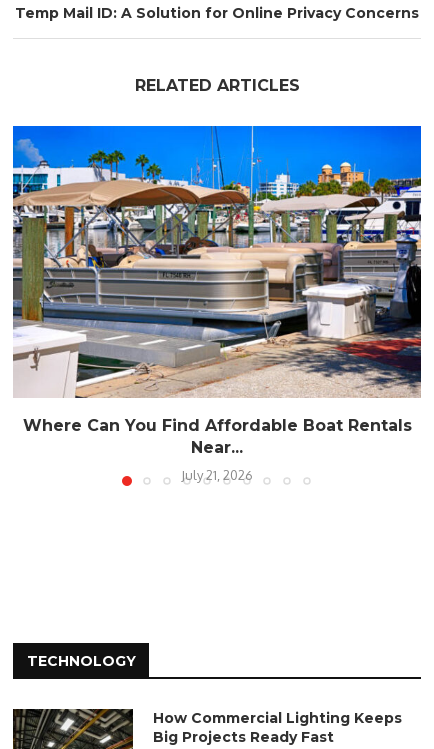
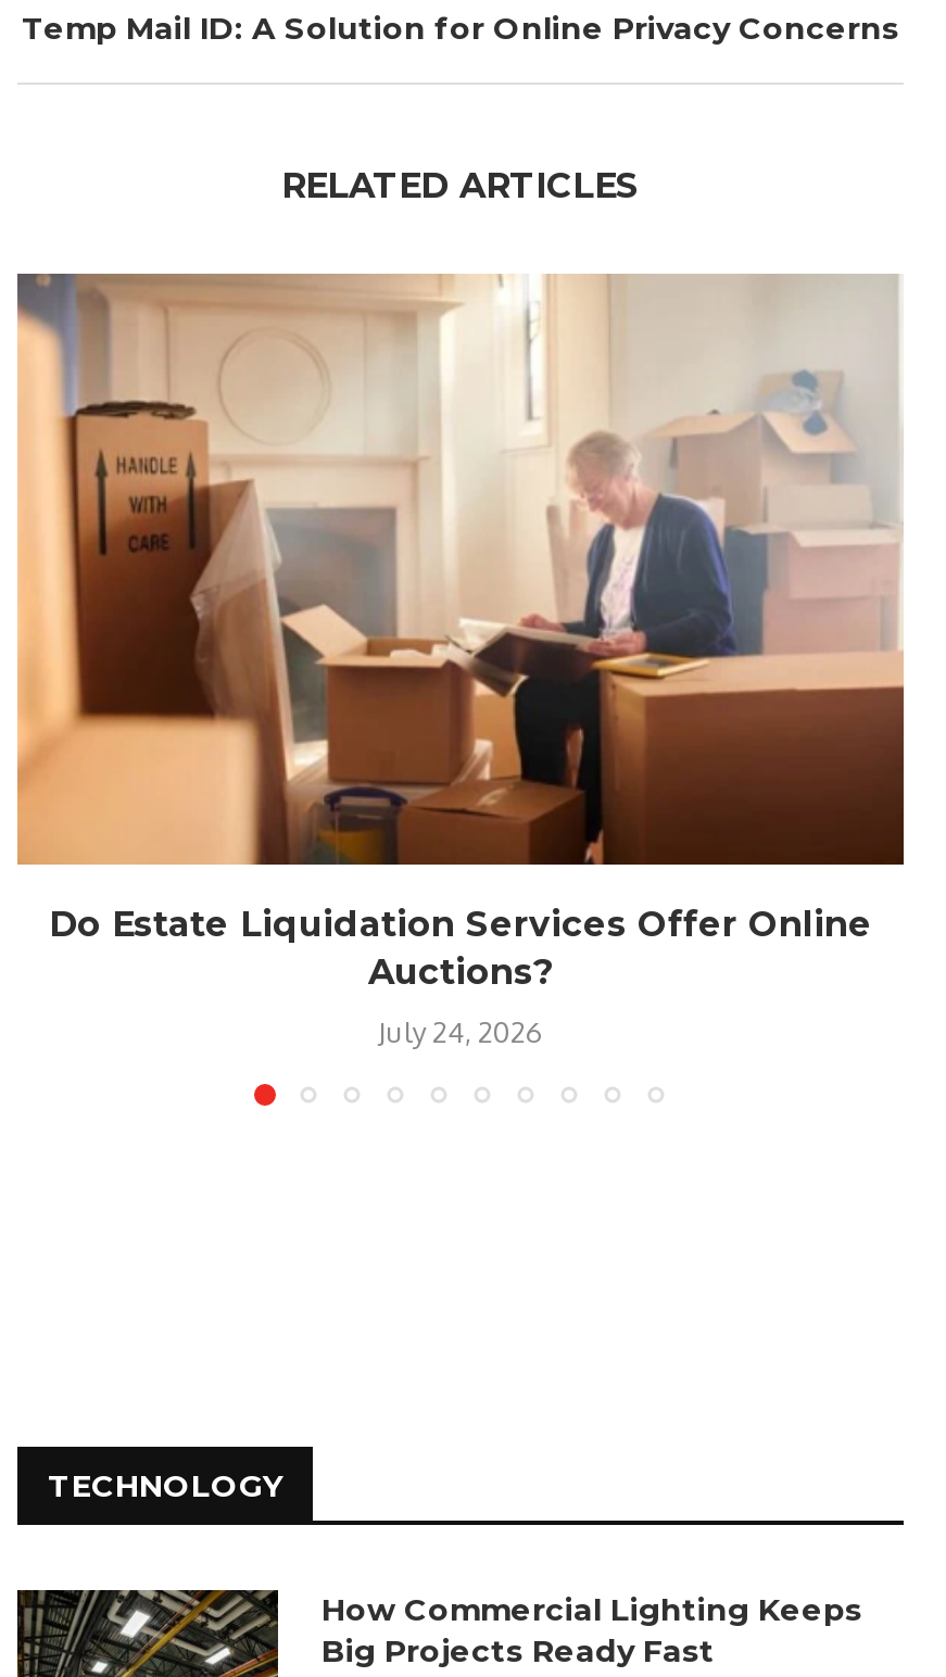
[12,125,422,457] [image] | Where Can You Find Affordable Boat Rentals | Near... -> [15,272,906,993] [image] | Do Estate Liquidation Services Offer Online | Auctions?
[181,467,253,483] July 21, 2026 -> [378,1014,543,1049] July 24, 2026

